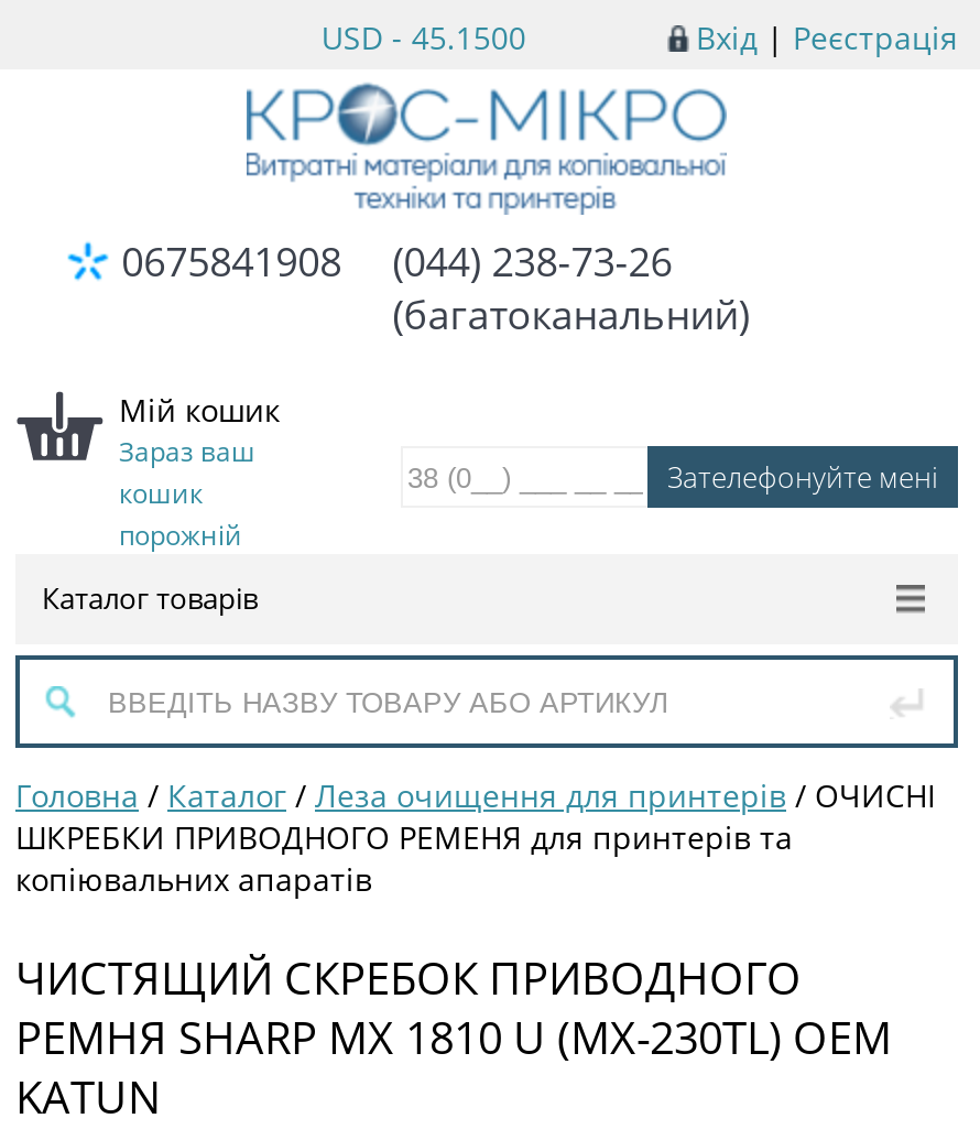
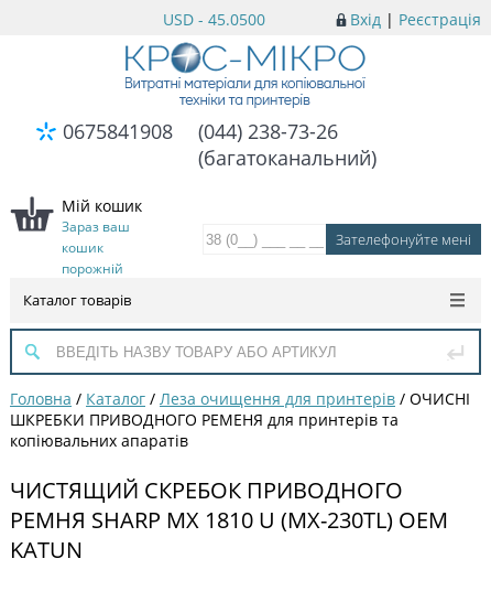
[321,17,526,58] USD - 45.1500 -> [163,9,265,30] USD - 45.0500

